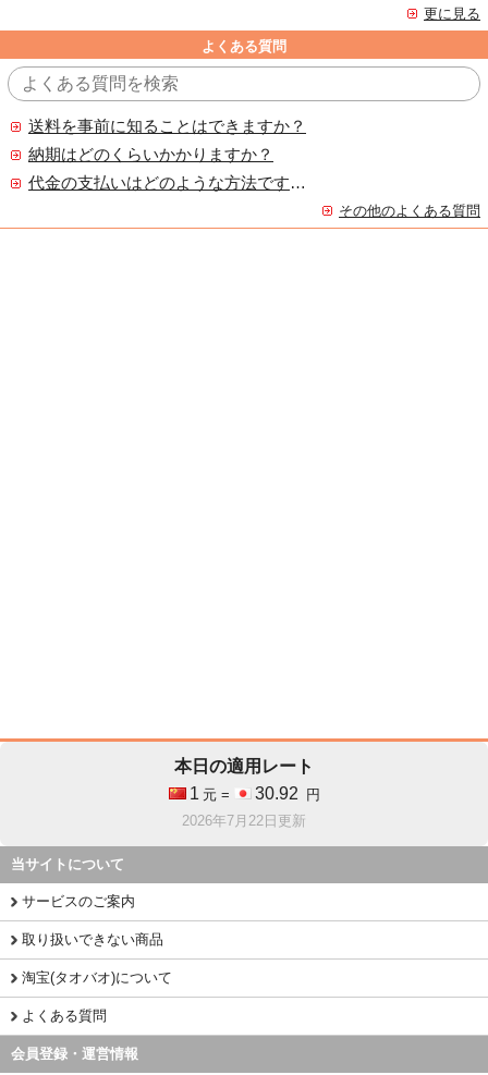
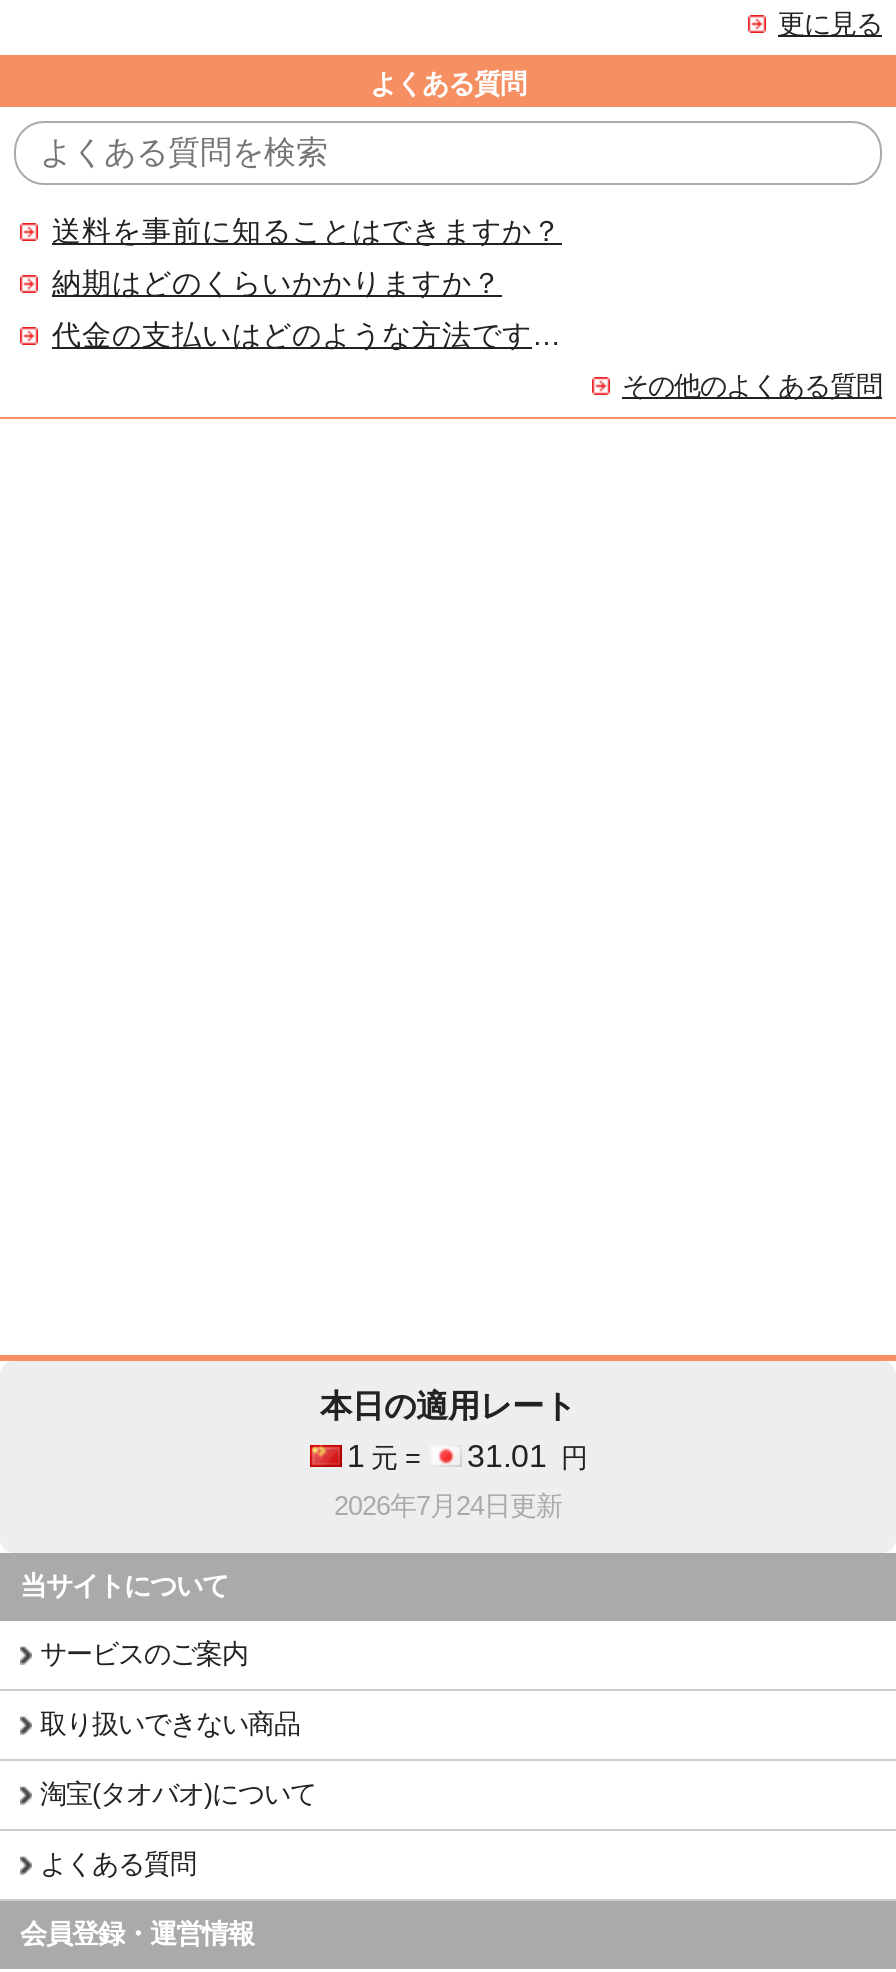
[189,784,320,803] 1 元 = 30.92 円 -> [347,1439,587,1473] 1 元 = 31.01 円
[182,813,306,829] 2026年7月22日更新 -> [334,1491,562,1521] 2026年7月24日更新

